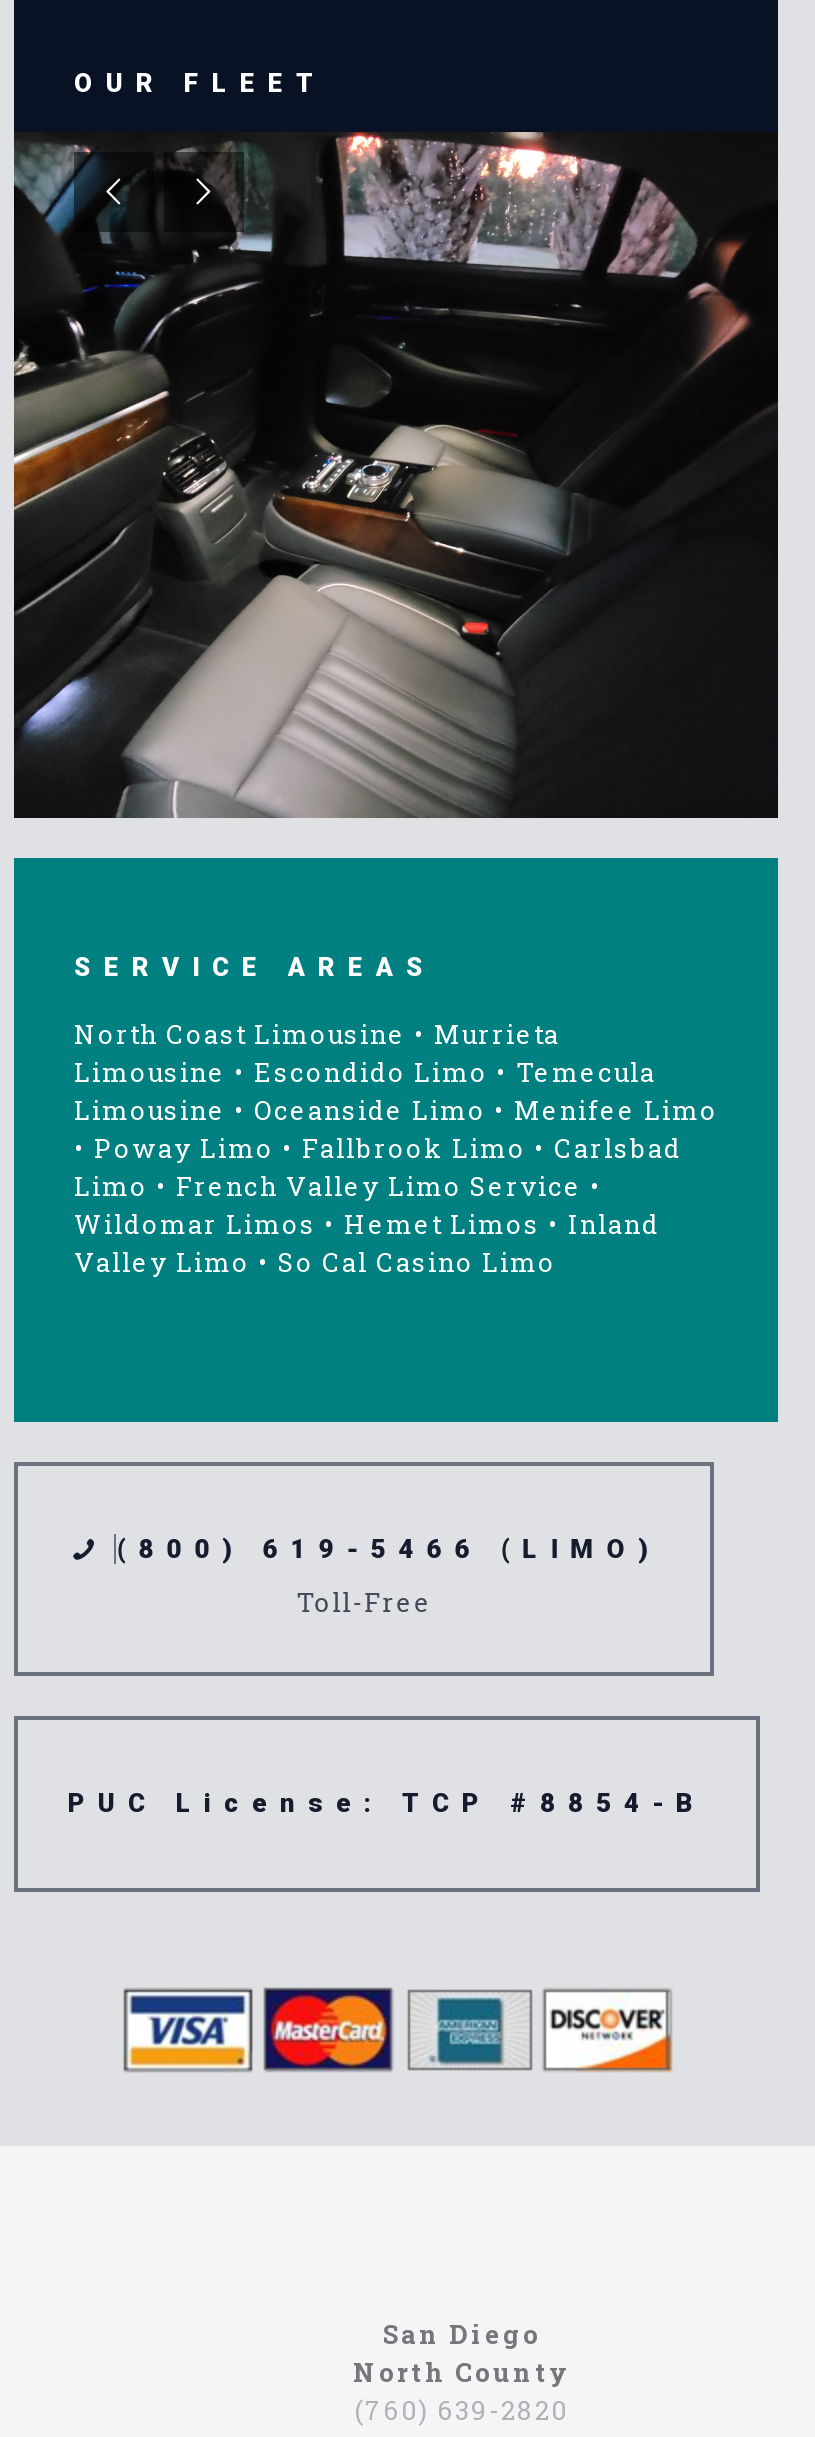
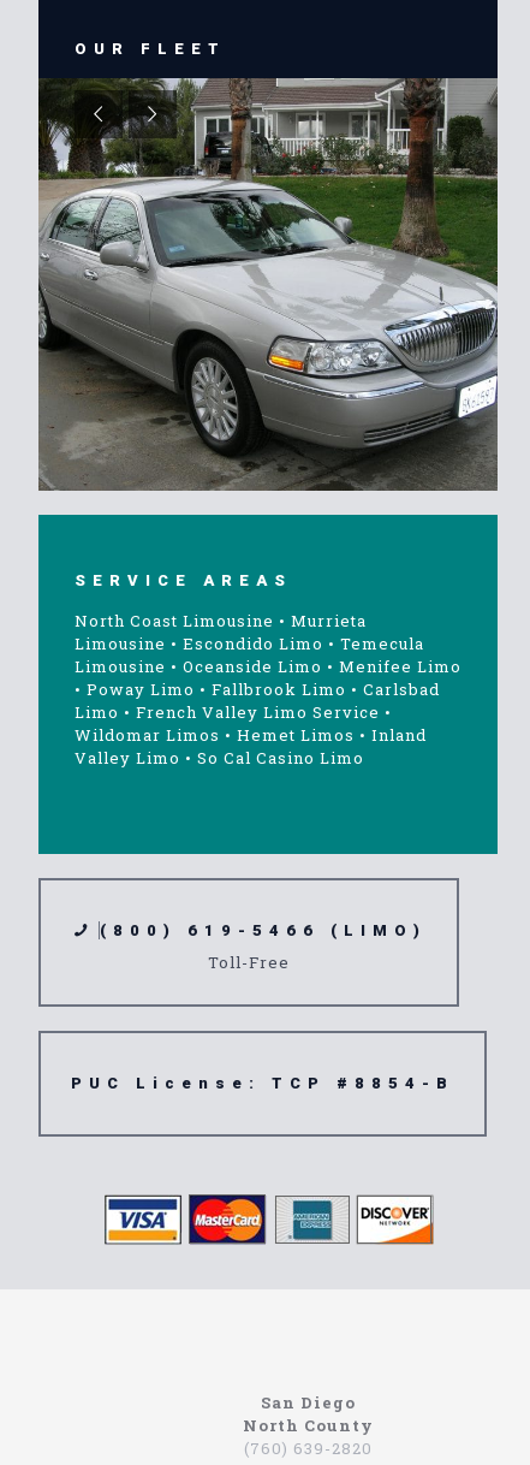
[14,132,780,818] [image] -> [38,77,498,491] [image]

